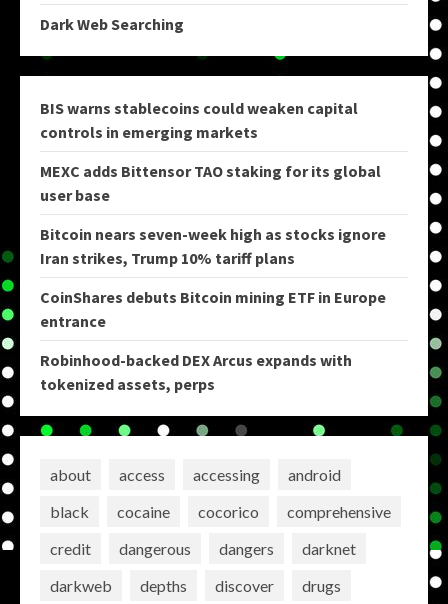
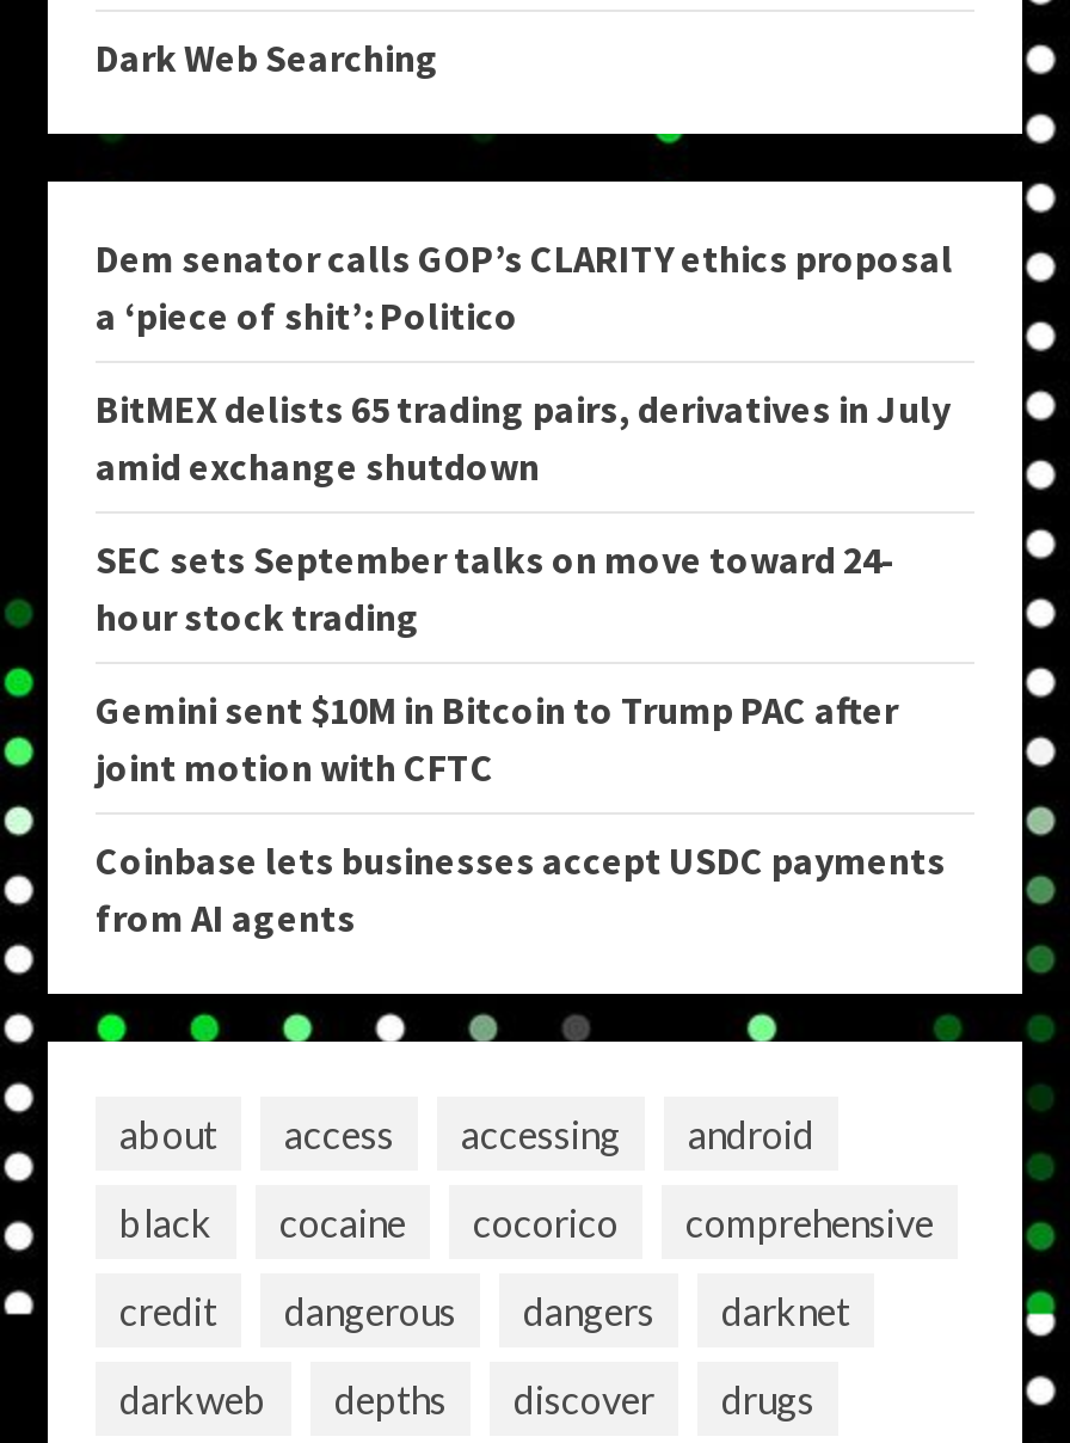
[40,98,358,142] BIS warns stablecoins could weaken capital | controls in emerging markets -> [96,234,953,339] Dem senator calls GOP’s CLARITY ethics proposal | a ‘piece of shit’: Politico
[40,161,381,205] MEXC adds Bittensor TAO staking for its global | user base -> [96,385,951,490] BitMEX delists 65 trading pairs, derivatives in July | amid exchange shutdown
[40,224,386,268] Bitcoin nears seven-week high as stocks ignore | Iran strikes, Trump 10% tariff plans -> [96,535,896,640] SEC sets September talks on move toward 24- | hour stock trading
[40,287,386,331] CoinShares debuts Bitcoin mining ETF in Europe | entrance -> [96,686,898,791] Gemini sent $10M in Bitcoin to Trump PAC after | joint motion with CFTC
[40,350,352,394] Robinhood-backed DEX Arcus expands with | tokenized assets, perps -> [96,836,946,941] Coinbase lets businesses accept USDC payments | from AI agents

